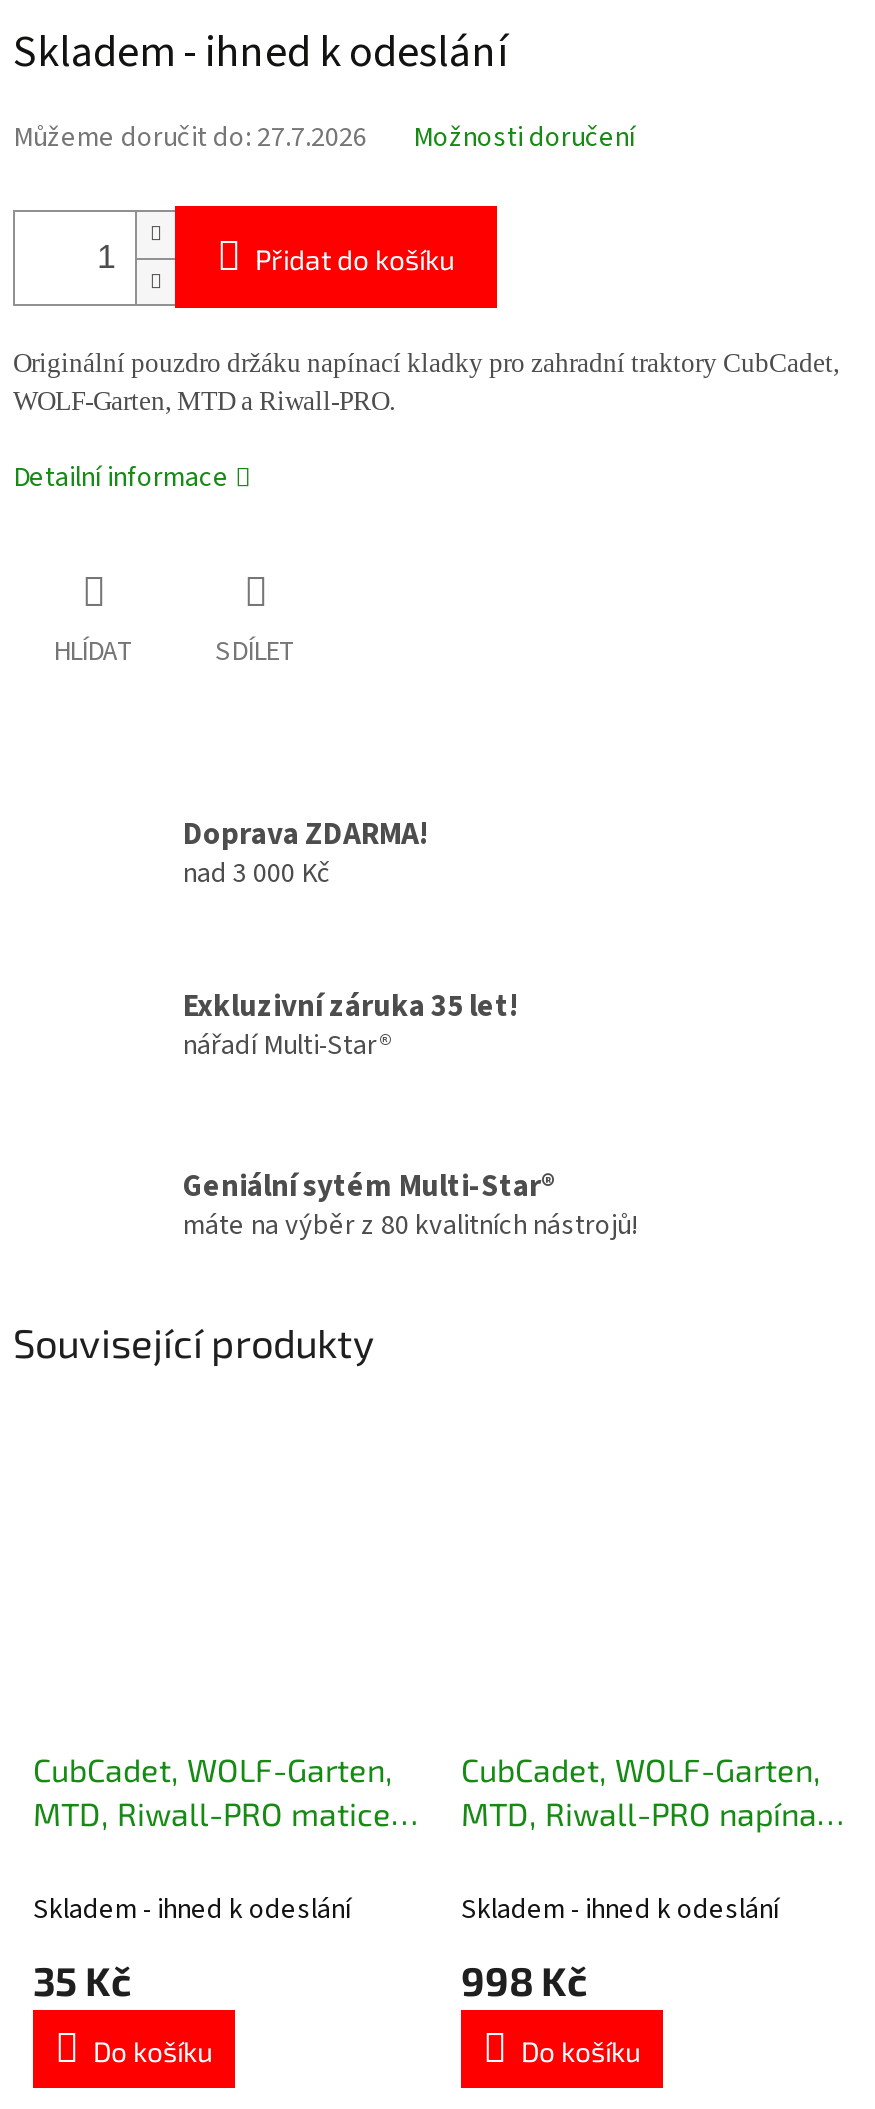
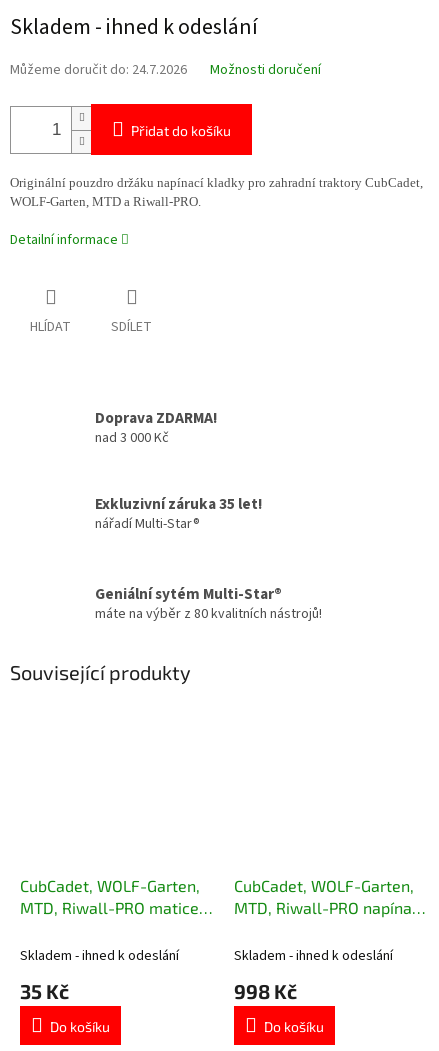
[13,119,367,159] Můžeme doručit do: 27.7.2026 -> [10,60,187,80] Můžeme doručit do: 24.7.2026

